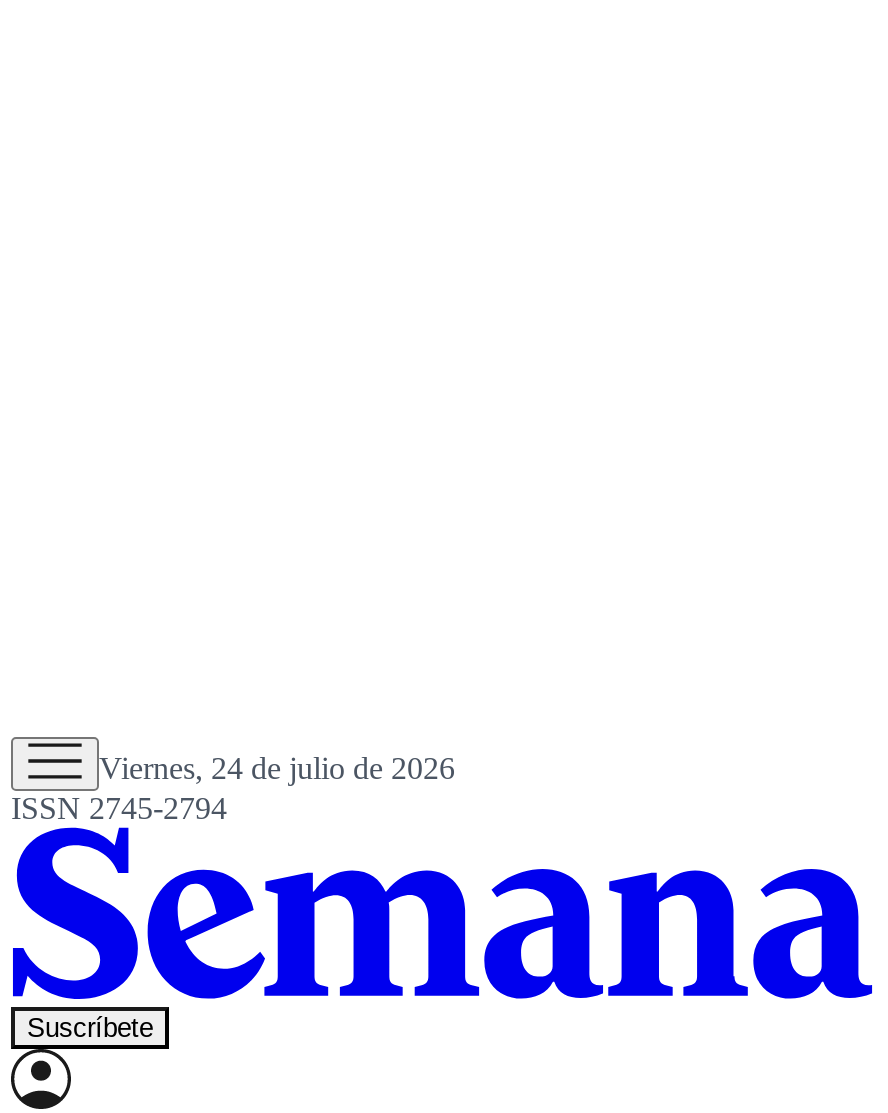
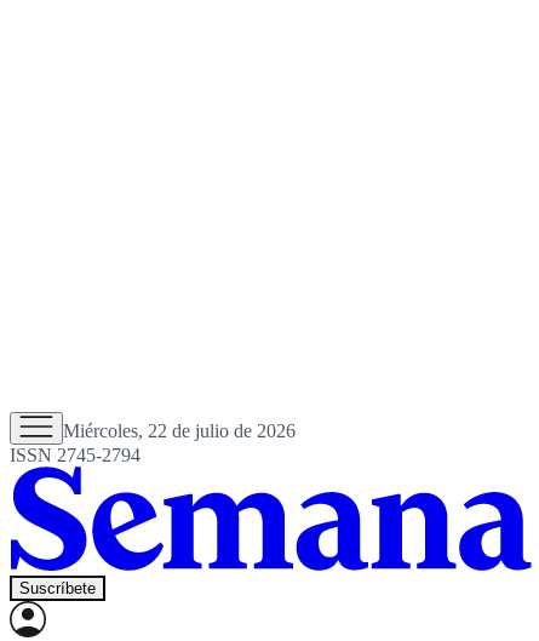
[99,751,455,785] Viernes, 24 de julio de 2026 -> [63,420,296,441] Miércoles, 22 de julio de 2026

